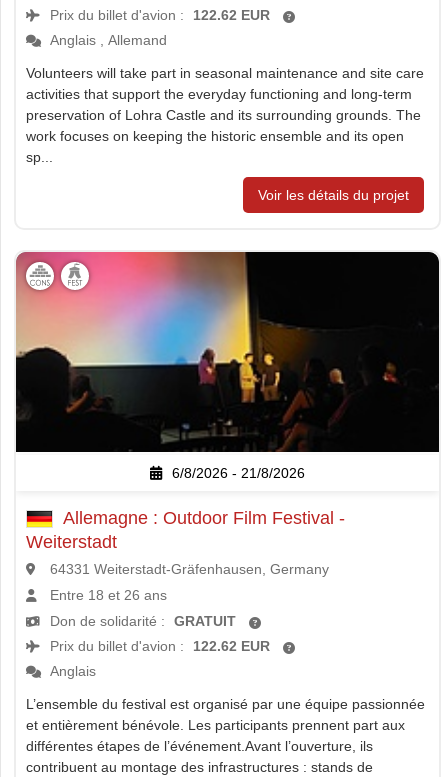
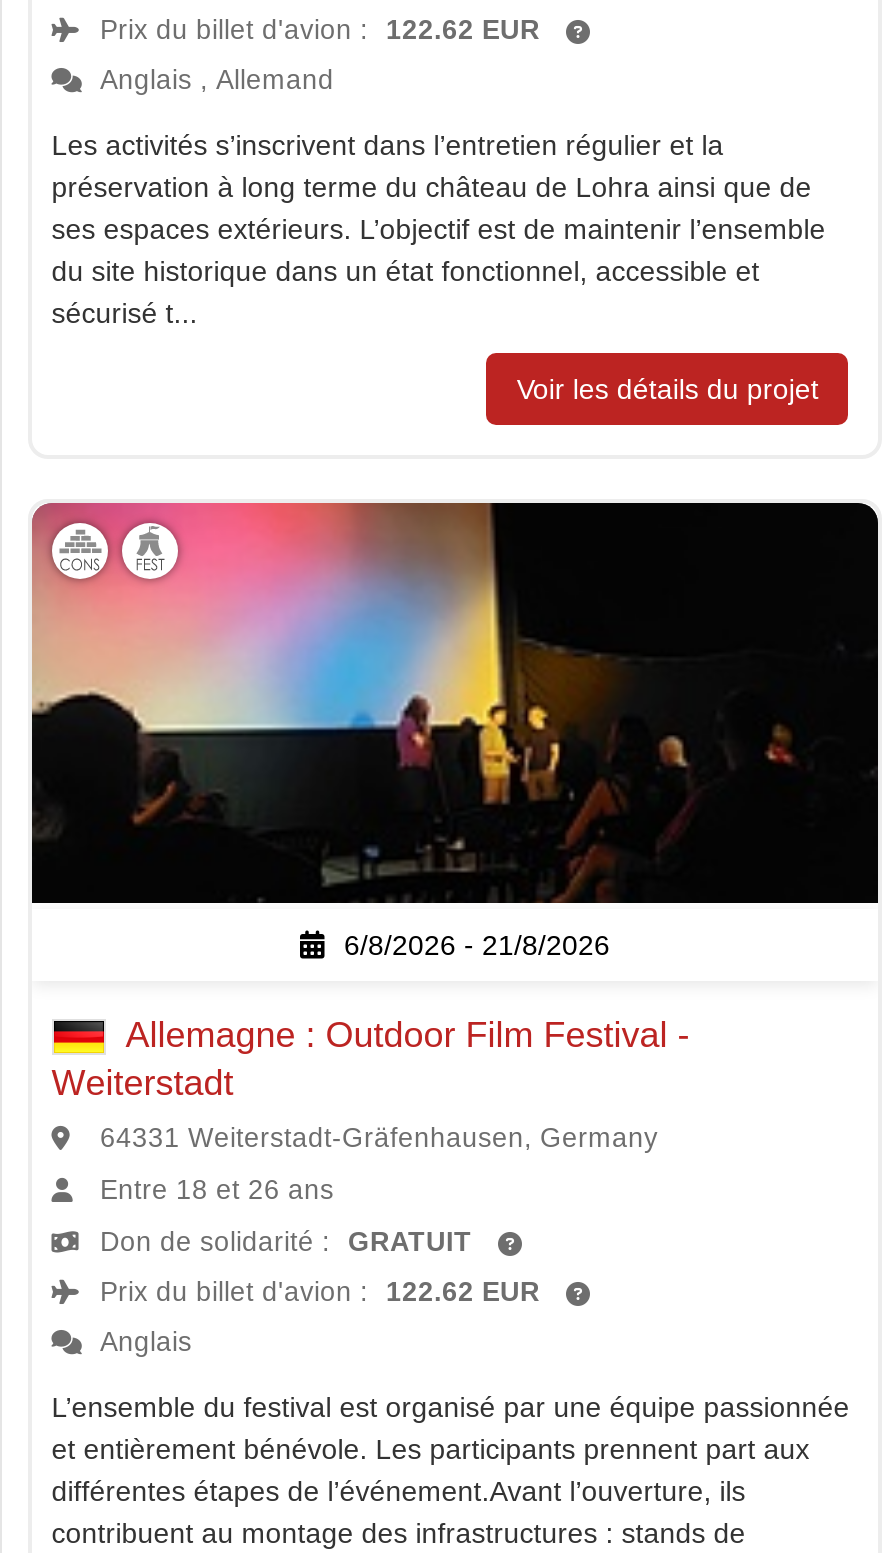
[26,65,424,165] Volunteers will take part in seasonal maintenance and site care | activities that support the everyday functioning and long-term | preservation of Lohra Castle and its surrounding grounds. The | work focuses on keeping the historic ensemble and its open | sp... -> [52,128,826,328] Les activités s’inscrivent dans l’entretien régulier et la | préservation à long terme du château de Lohra ainsi que de | ses espaces extérieurs. L’objectif est de maintenir l’ensemble | du site historique dans un état fonctionnel, accessible et | sécurisé t...

